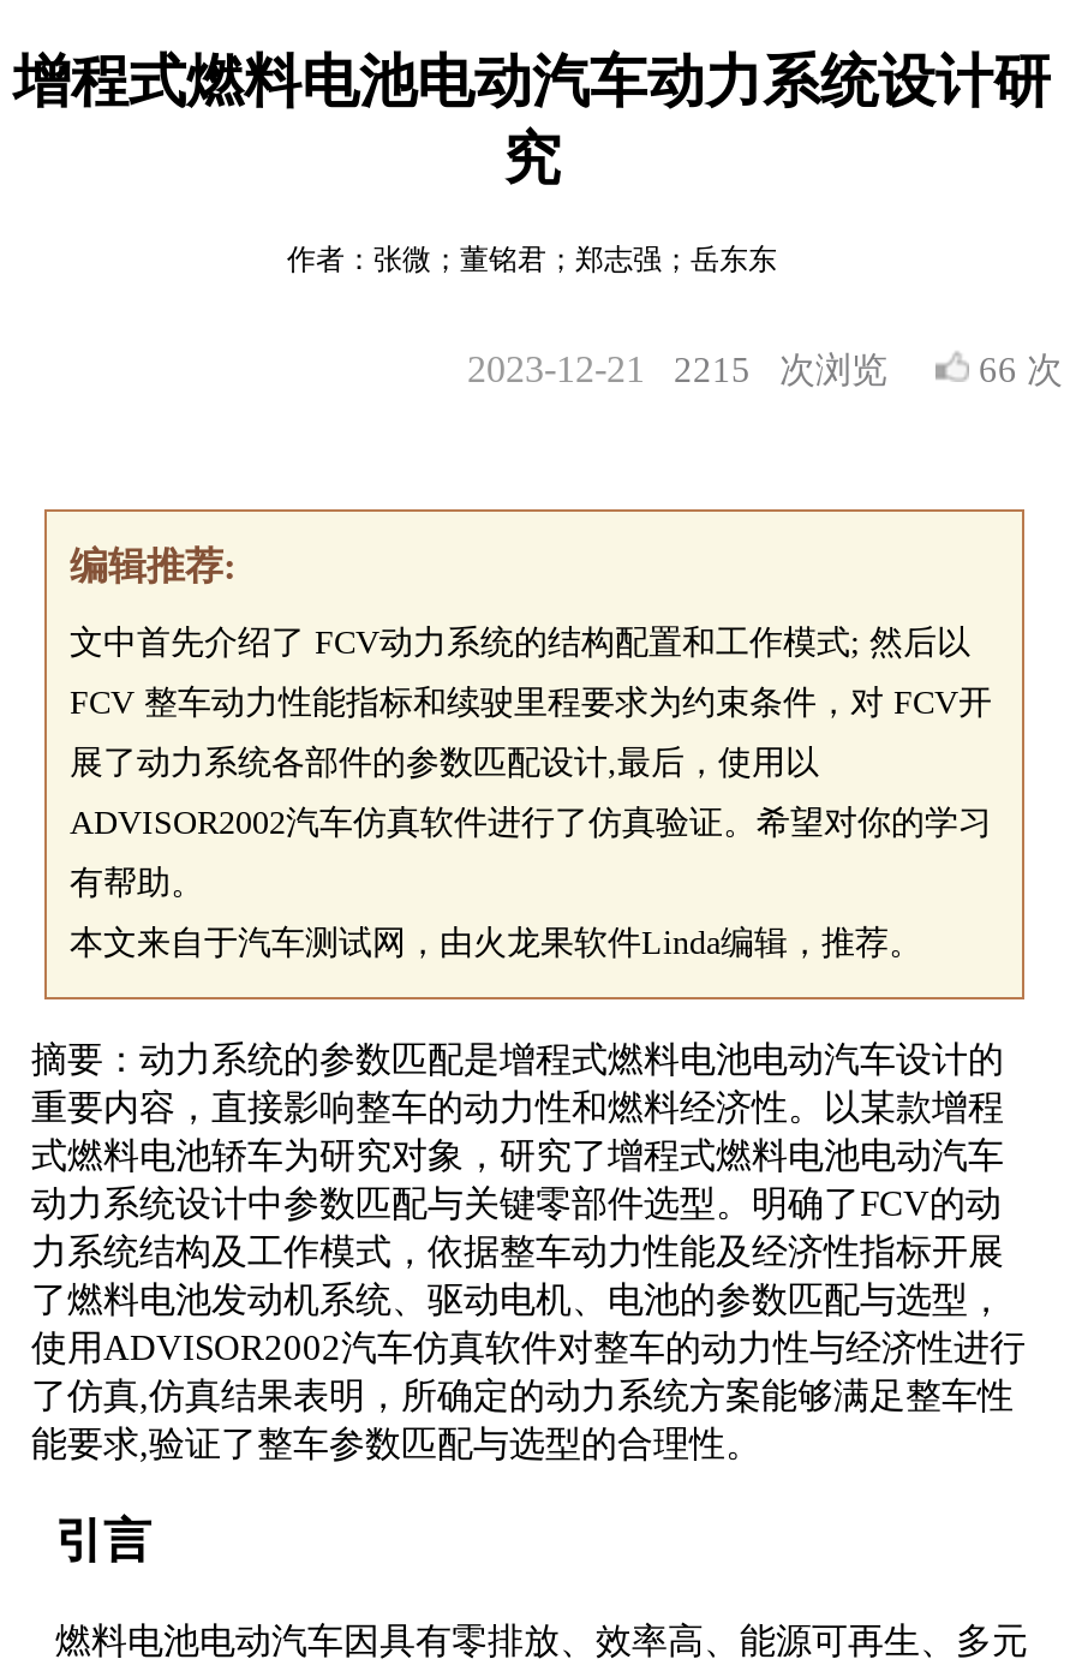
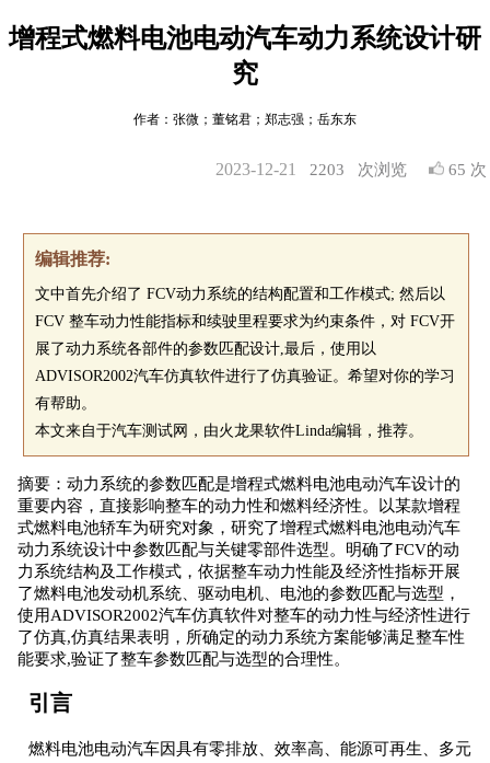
[674,351,926,389] 2215 次浏览 -> [310,161,424,178] 2203 次浏览
[979,351,1063,389] 66 次 -> [448,161,487,178] 65 次

